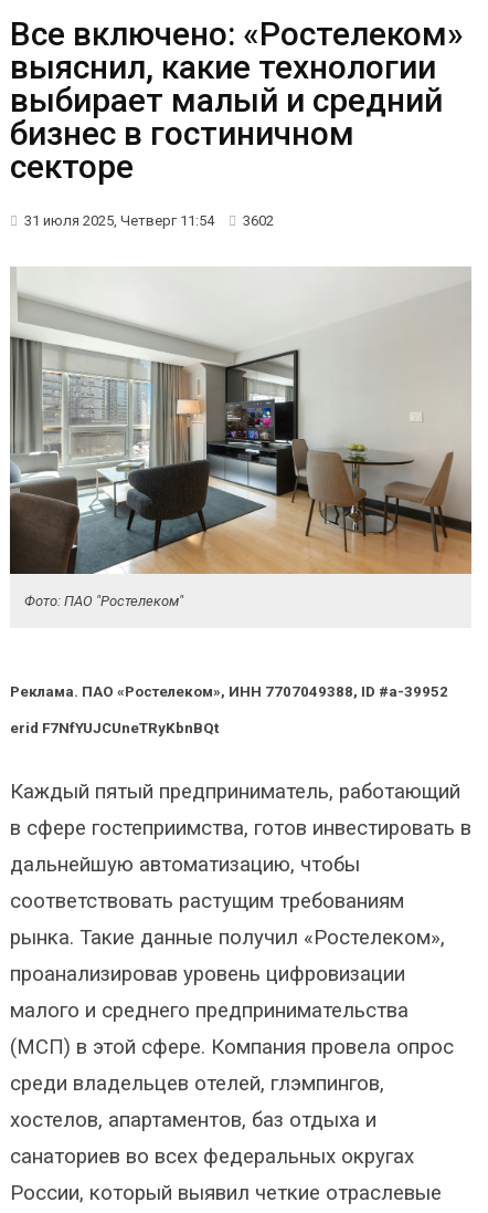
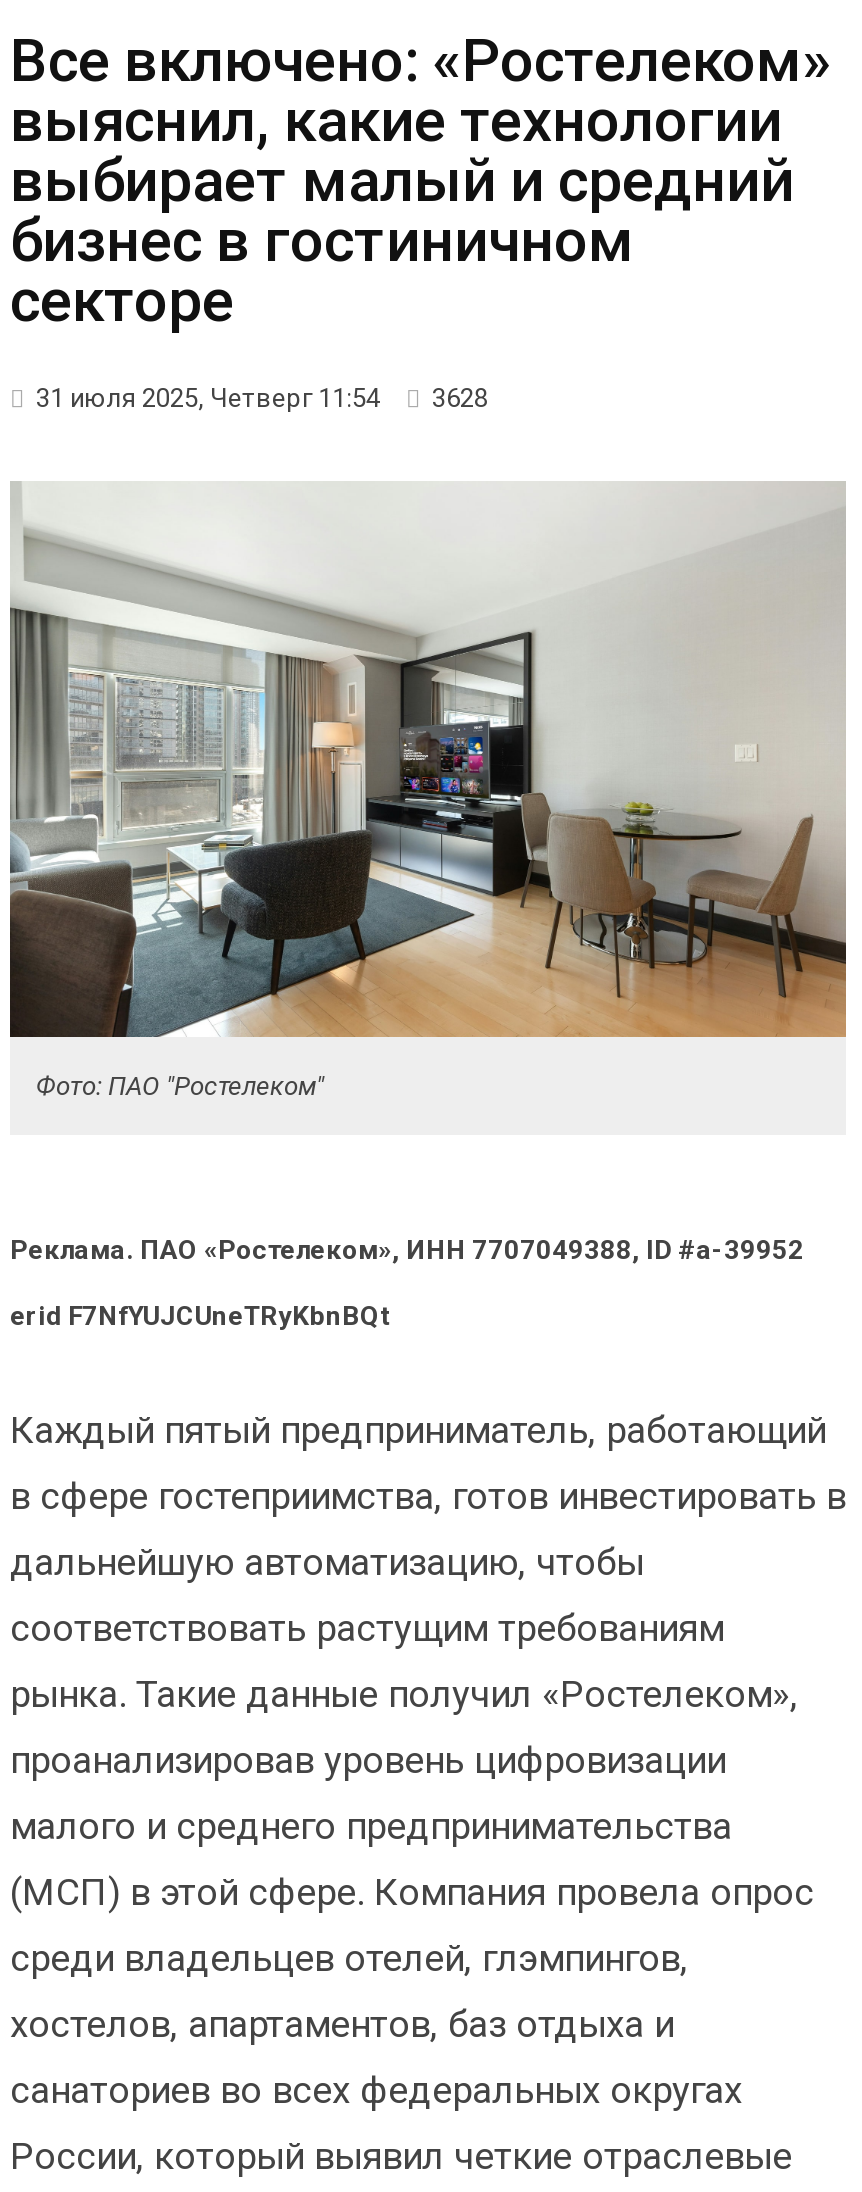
[24,212,274,228] 31 июля 2025, Четверг 11:54 3602 -> [36,382,488,412] 31 июля 2025, Четверг 11:54 3628

